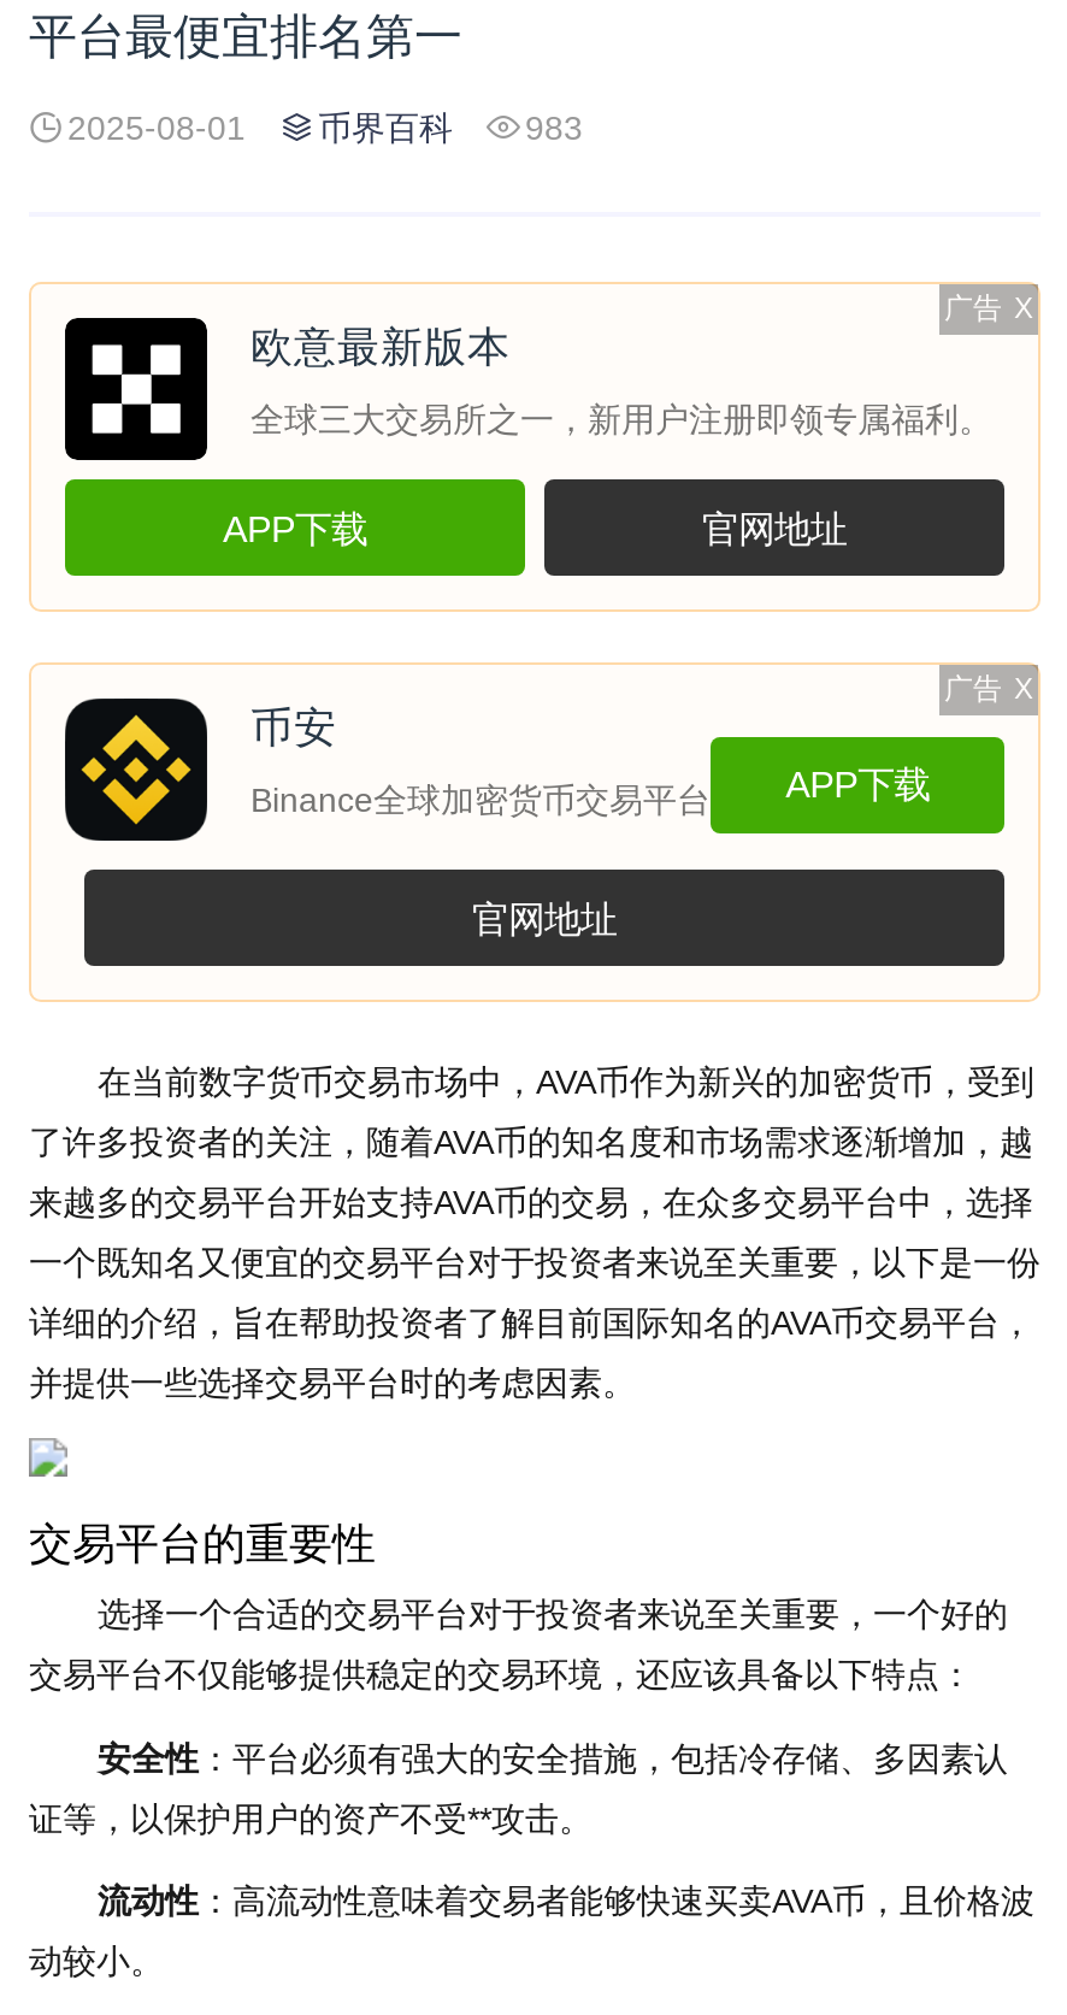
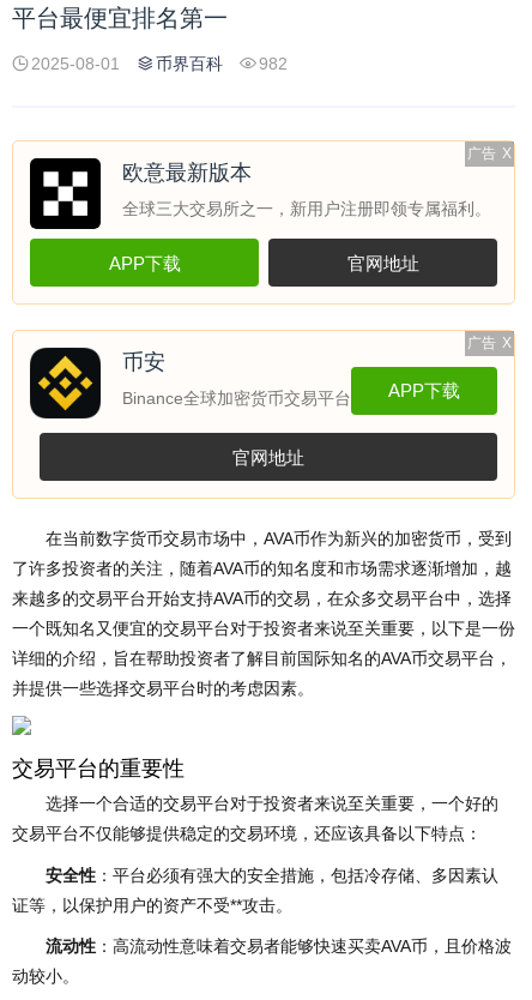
[67,108,583,147] 2025-08-01 币界百科 983 -> [31,54,288,73] 2025-08-01 币界百科 982

